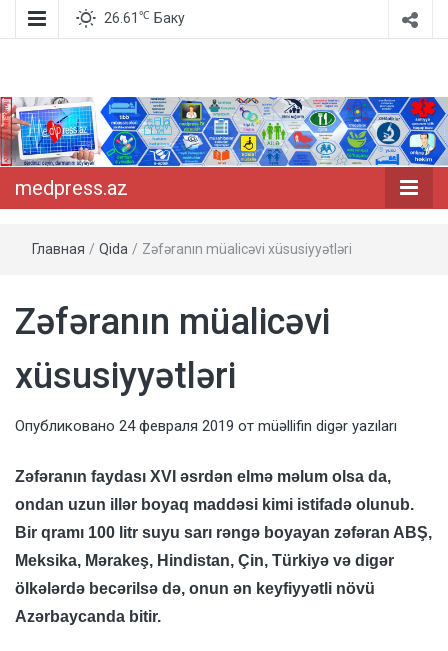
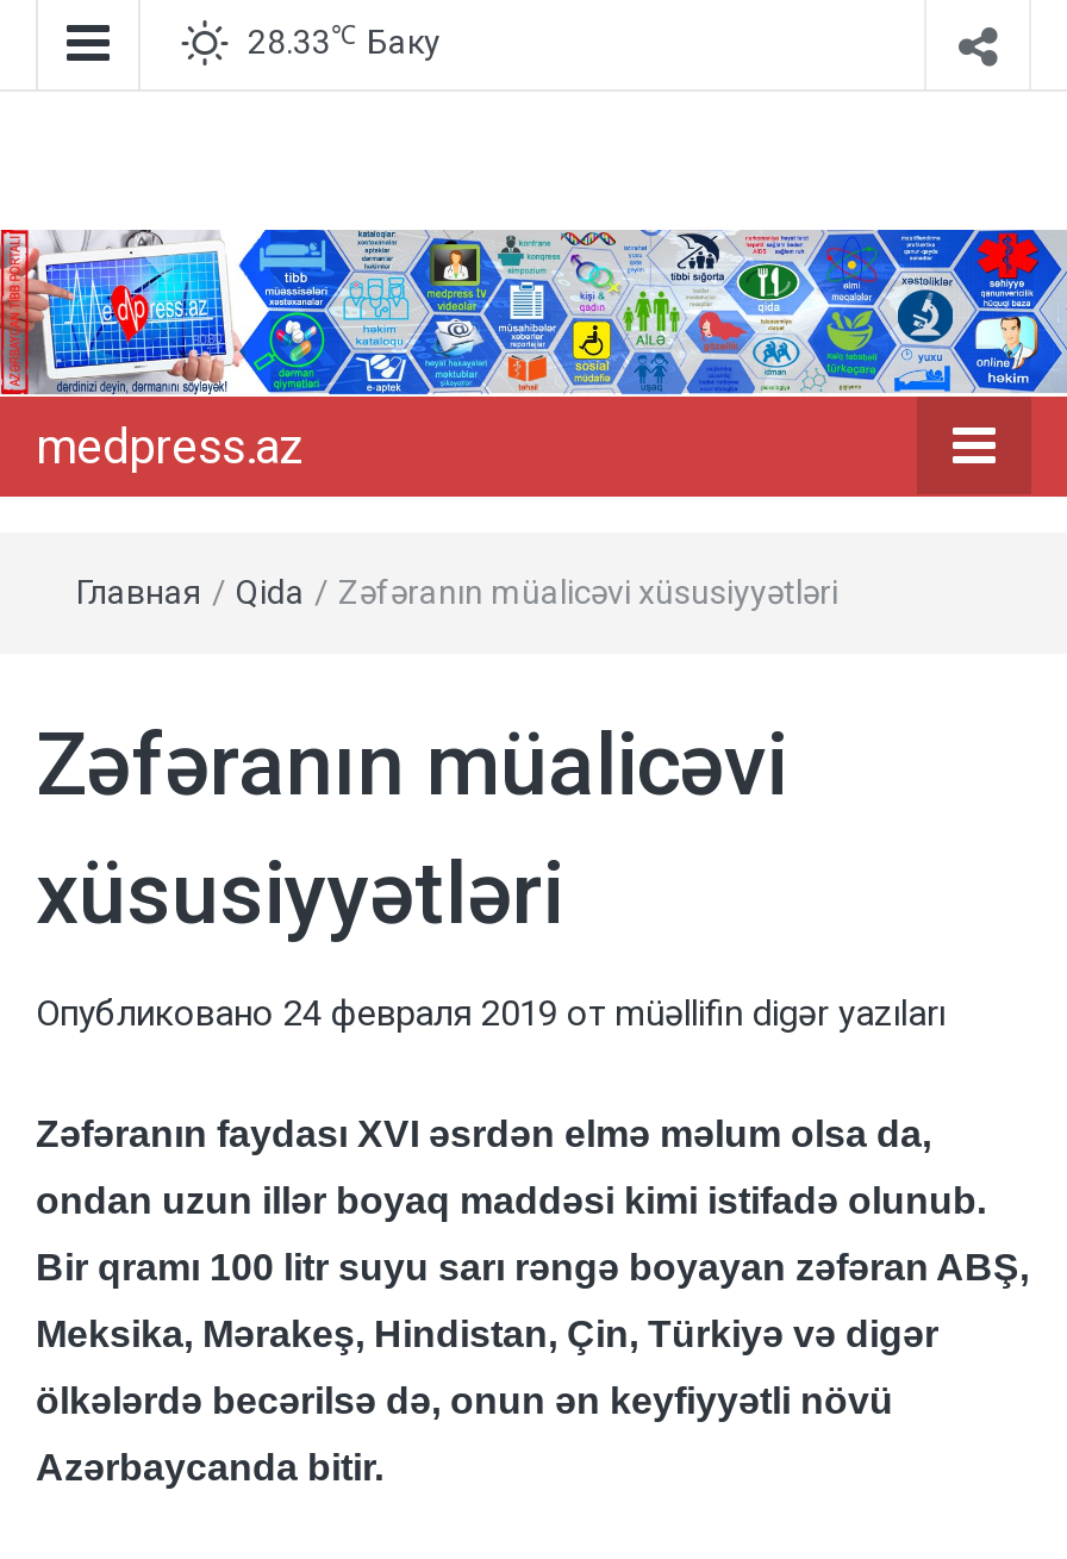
[104,9,185,26] 26.61℃ Баку -> [248,20,441,61] 28.33℃ Баку

